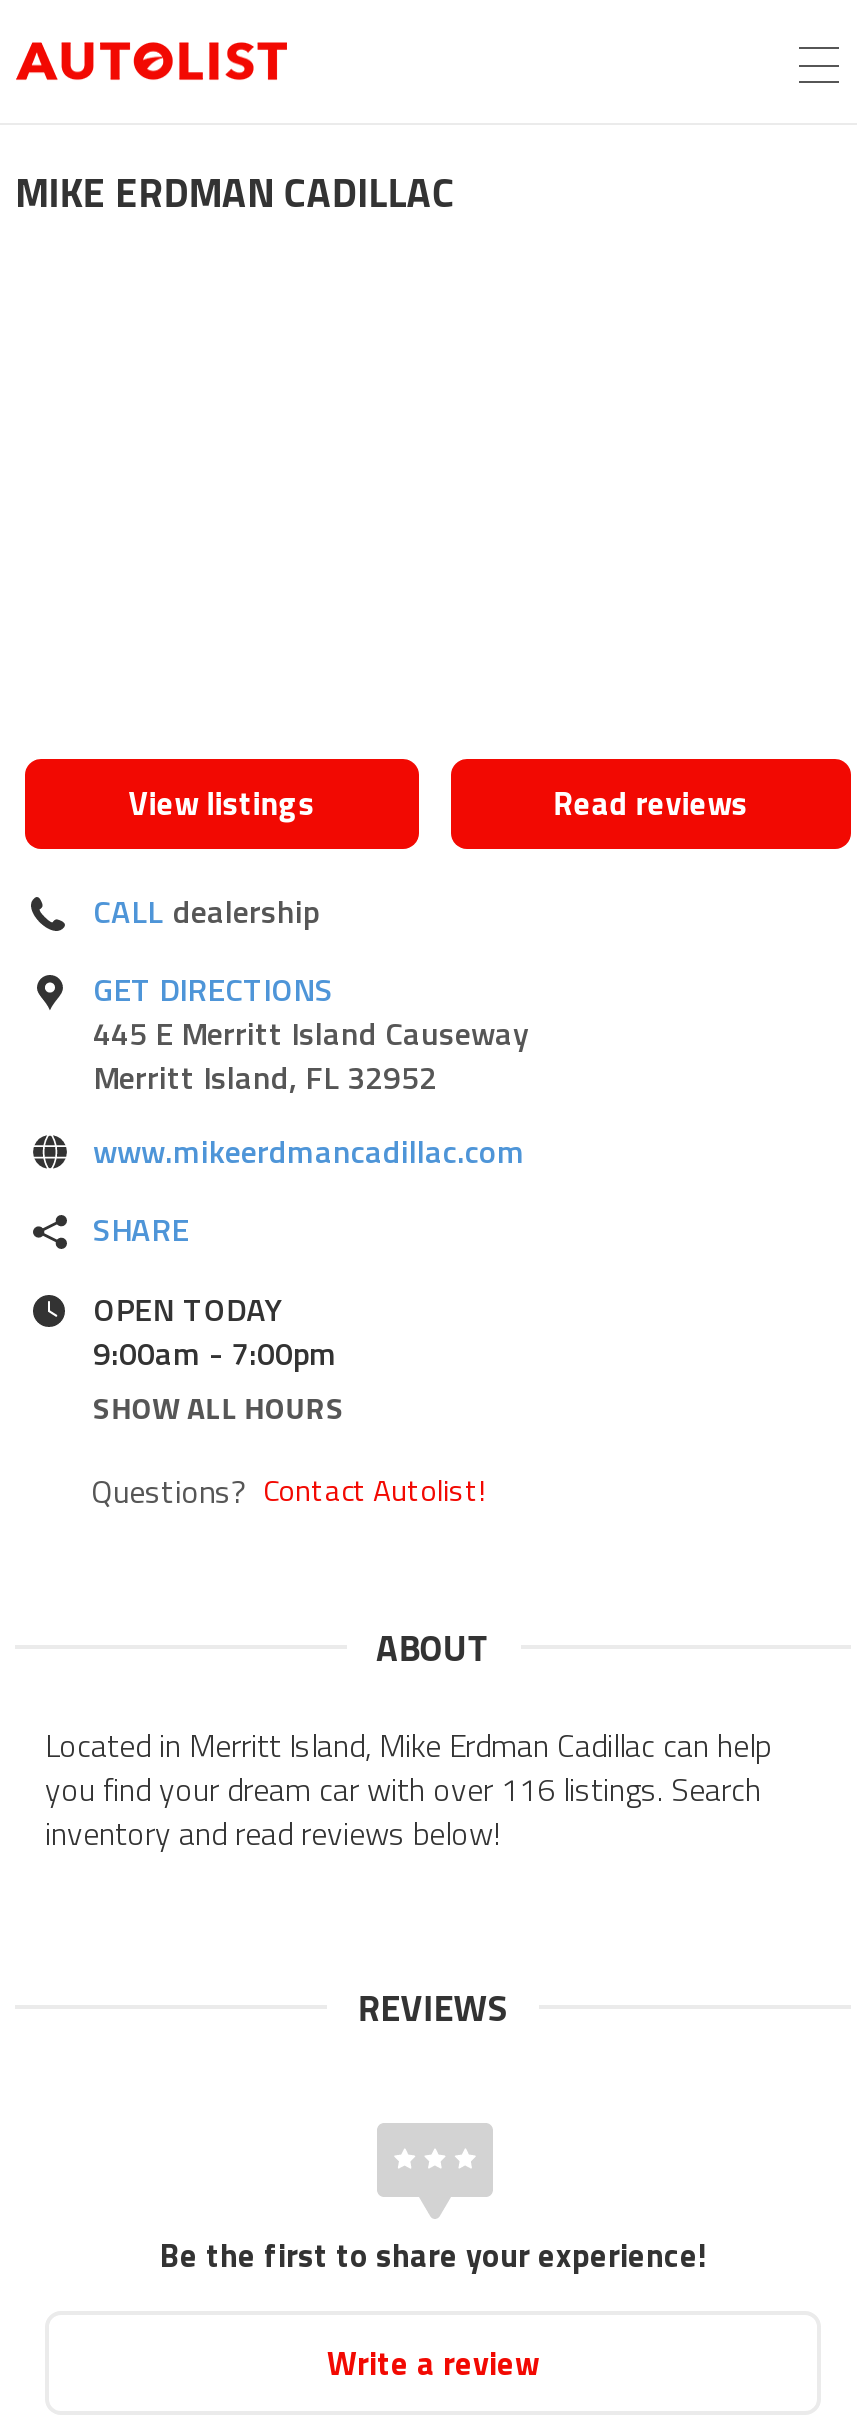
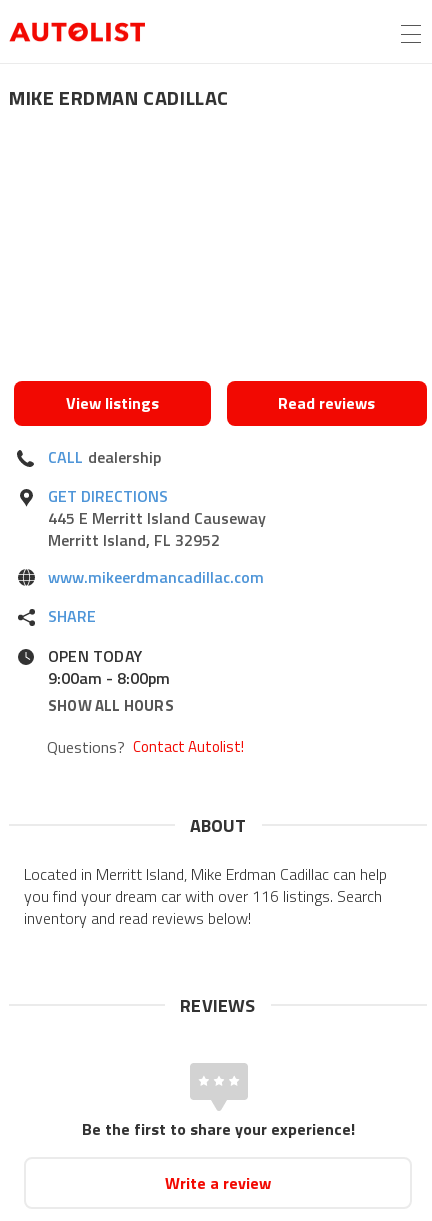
[93,1329,337,1377] 9:00am - 7:00pm -> [48,666,170,690] 9:00am - 8:00pm

